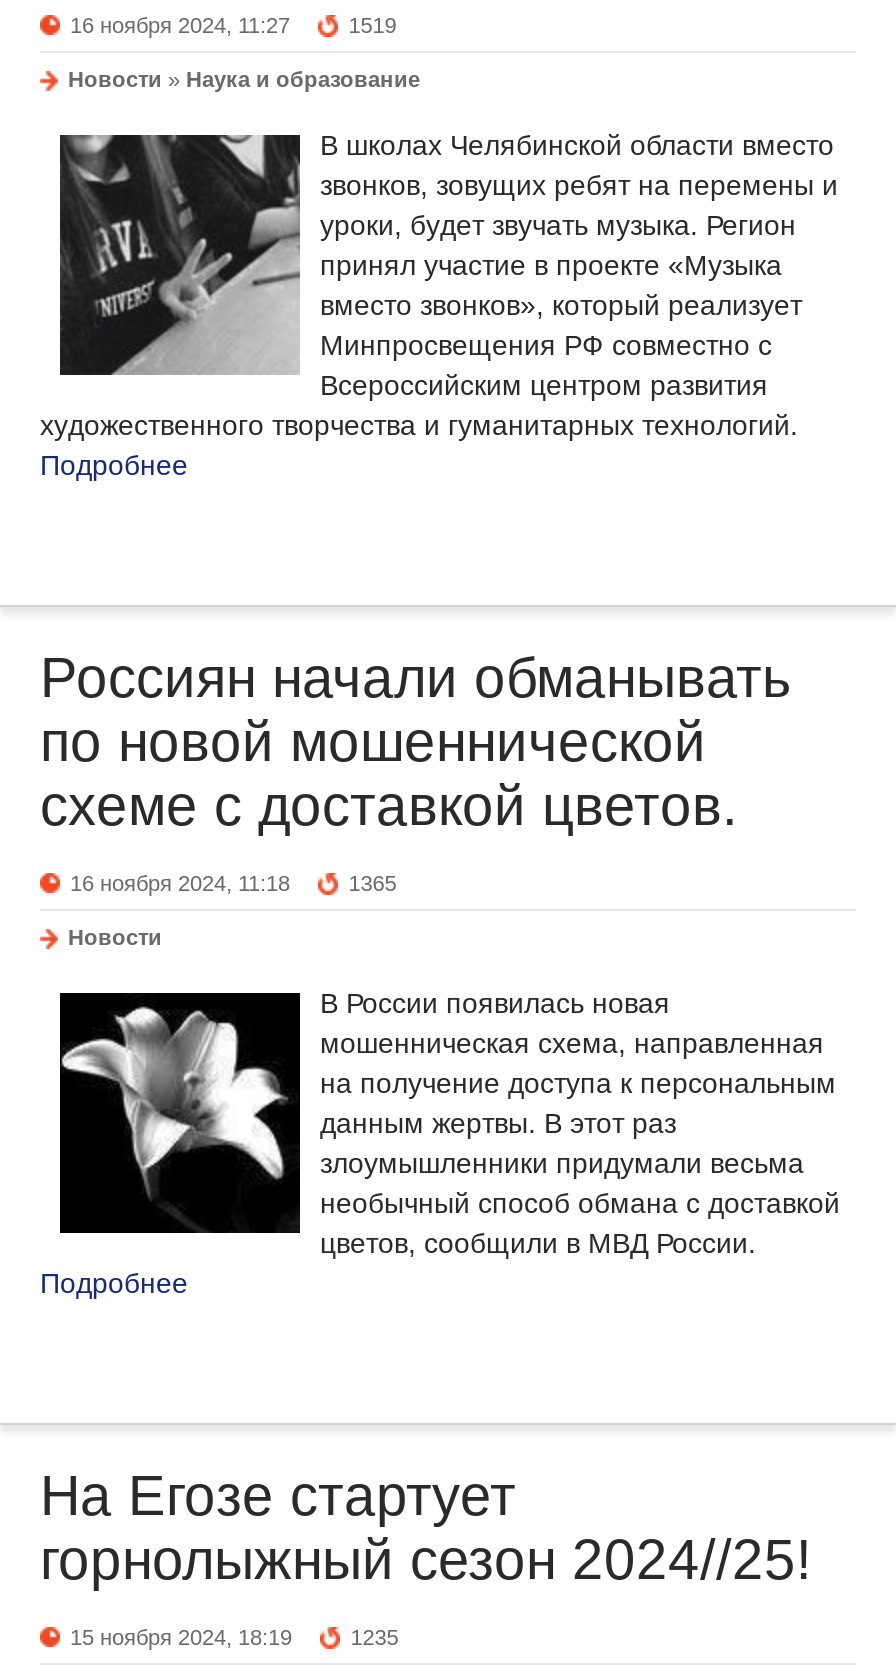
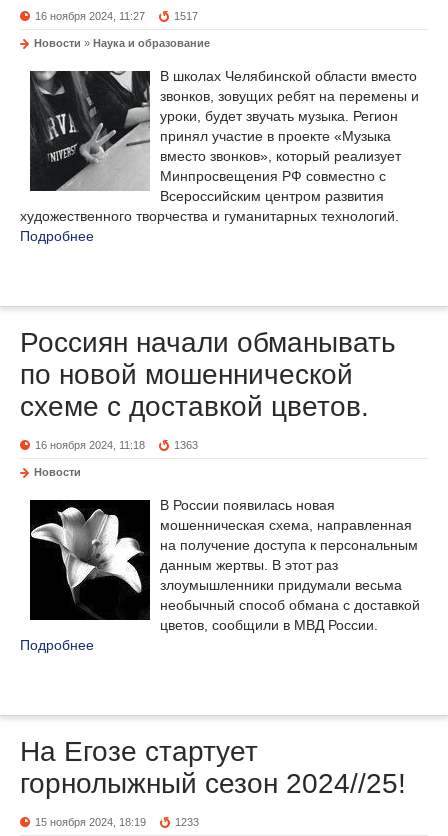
[348,14,396,38] 1519 -> [174,10,198,22] 1517
[348,872,396,896] 1365 -> [174,439,198,451] 1363
[350,1626,398,1650] 1235 -> [175,816,199,828] 1233

